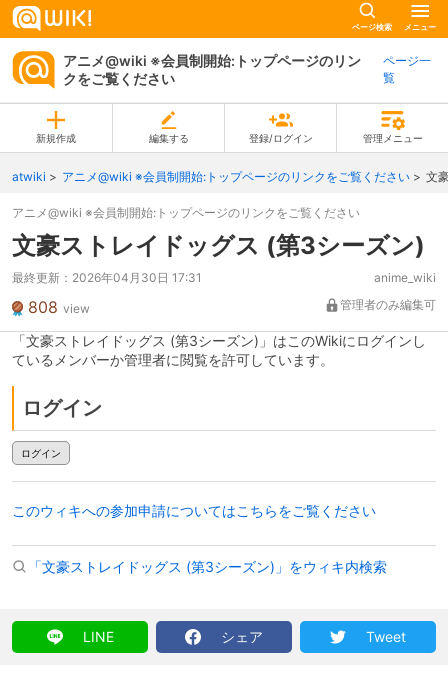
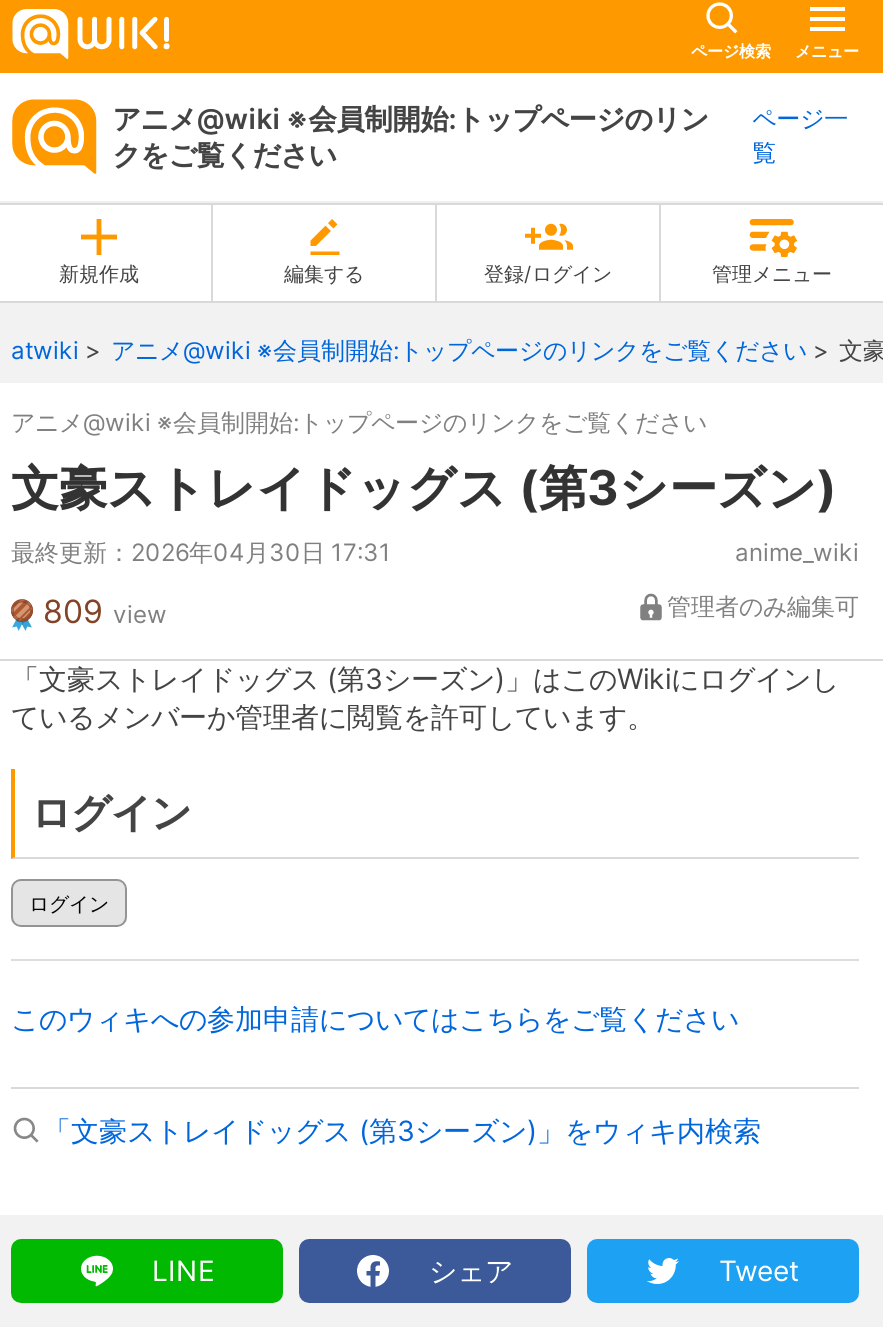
[28,297,90,317] 808 view -> [43,591,167,631] 809 view

